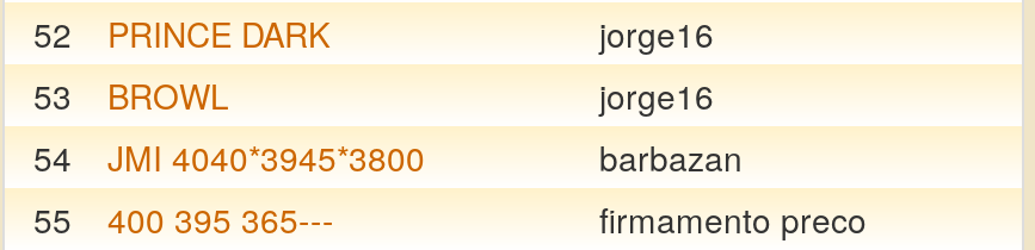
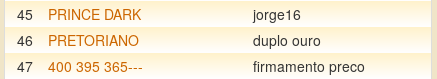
[33,10,329,57] 52 PRINCE DARK -> [17,4,141,24] 45 PRINCE DARK
[33,71,743,243] 53 | BROWL | jorge16 | 54 | JMI 4040*3945*3800 | barbazan | 55 -> [17,30,321,76] 46 | PRETORIANO | duplo ouro | 47

